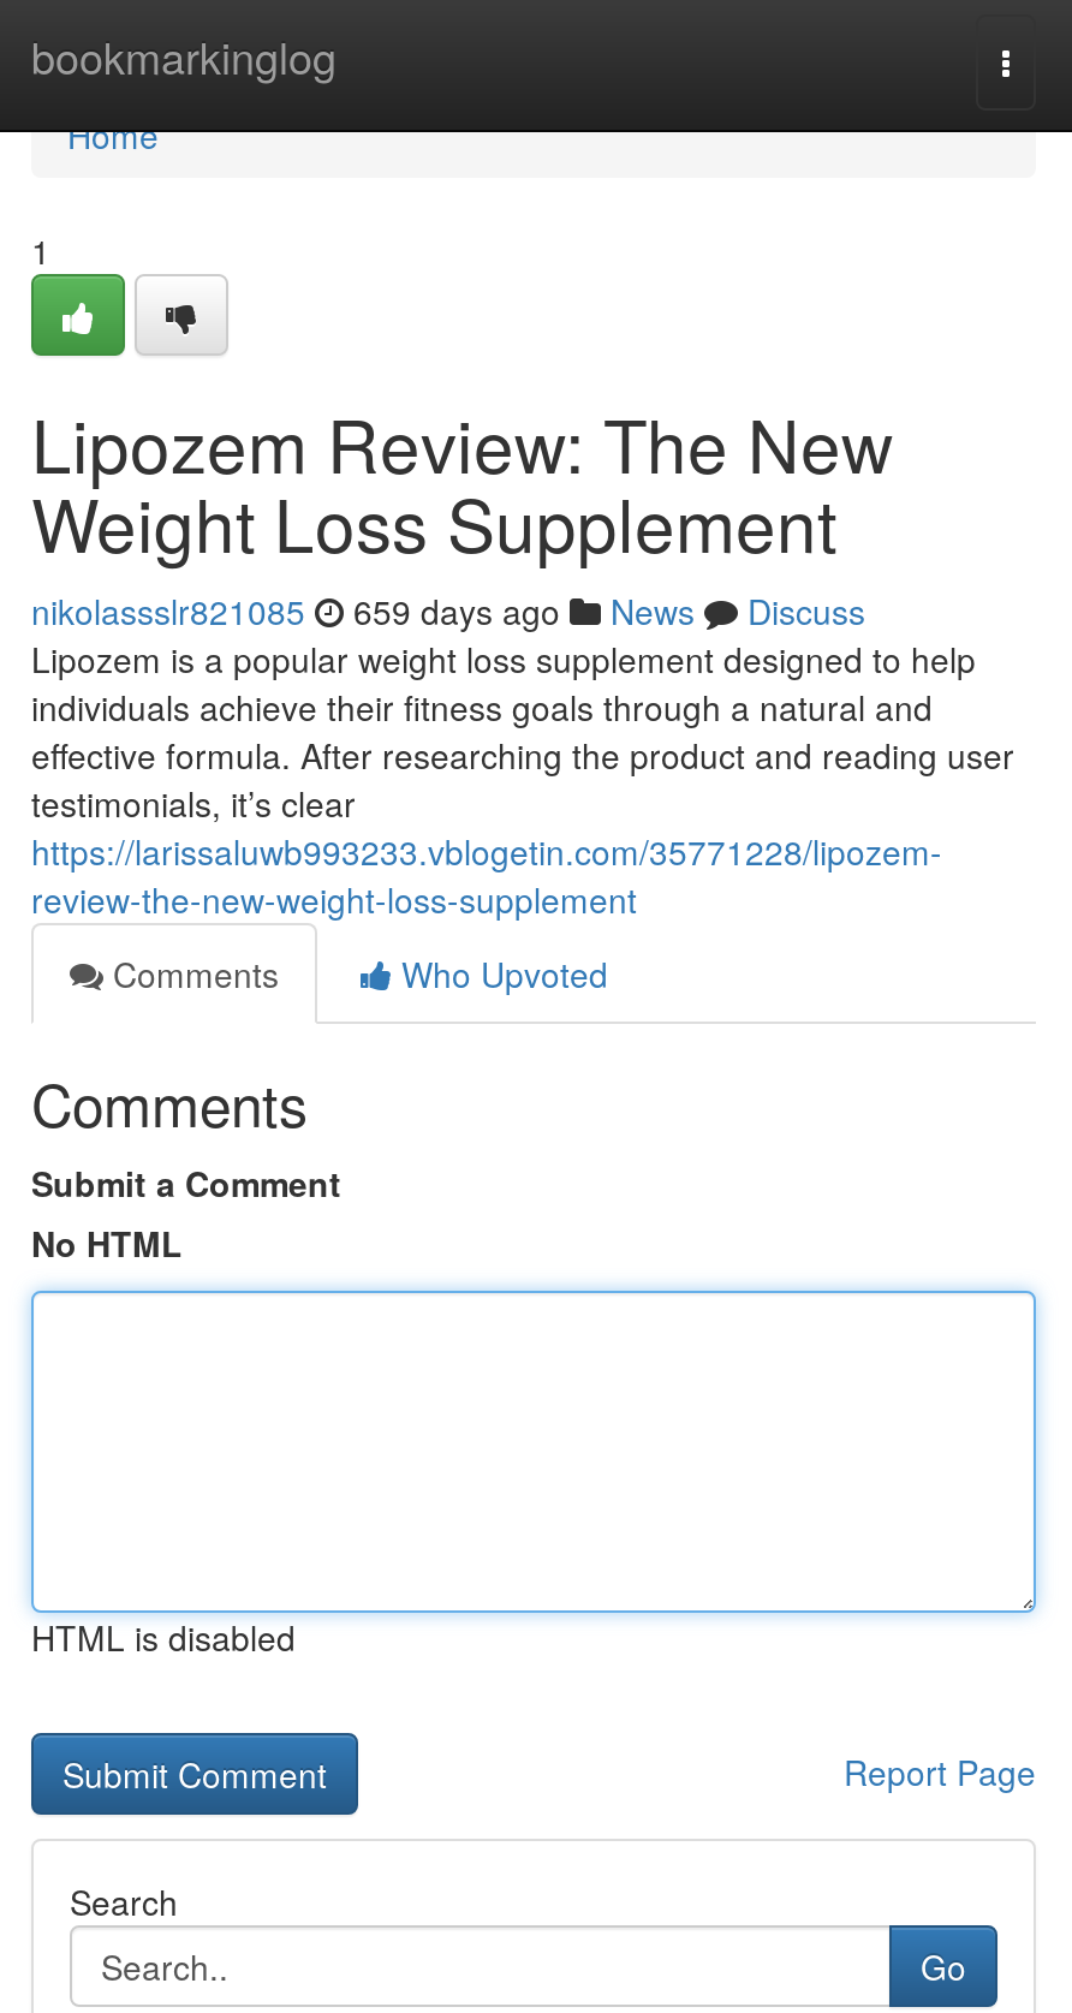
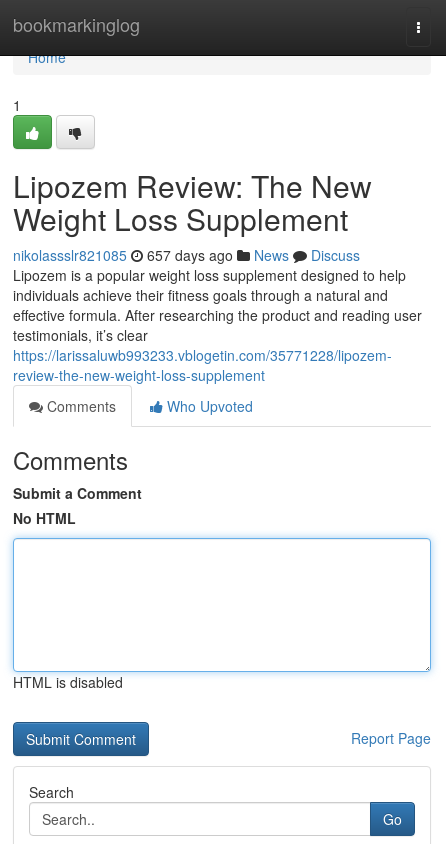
[31,586,865,635] nikolassslr821085 659 days ago News Discuss -> [13,245,360,265] nikolassslr821085 657 days ago News Discuss

